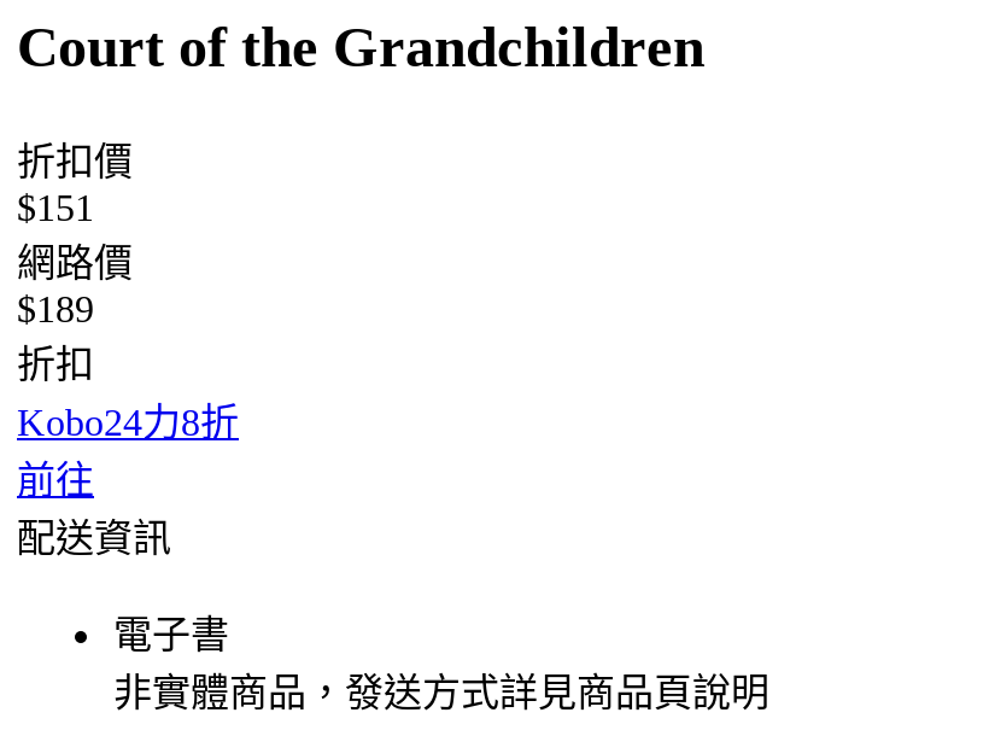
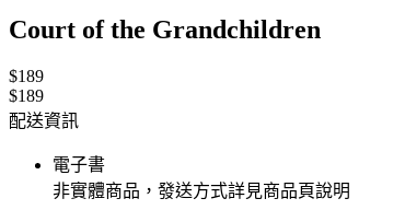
[17,141,133,283] 折扣價 | $151 | 網路價 -> none
[17,343,239,500] 折扣 | Kobo24力8折 | 前往 -> [9,86,44,105] $189

